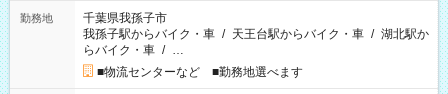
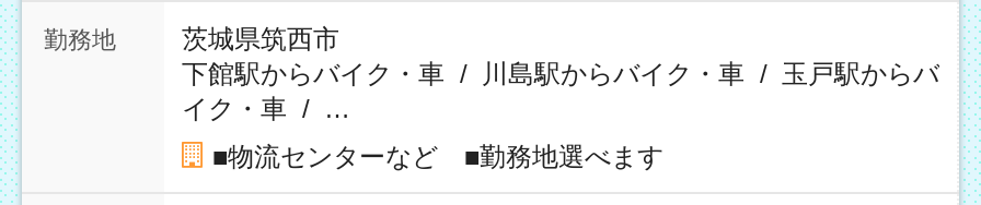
[83,11,429,57] 千葉県我孫子市 | 我孫子駅からバイク・車 / 天王台駅からバイク・車 / 湖北駅か | らバイク・車 / … -> [182,24,939,124] 茨城県筑西市 | 下館駅からバイク・車 / 川島駅からバイク・車 / 玉戸駅からバ | イク・車 / …

